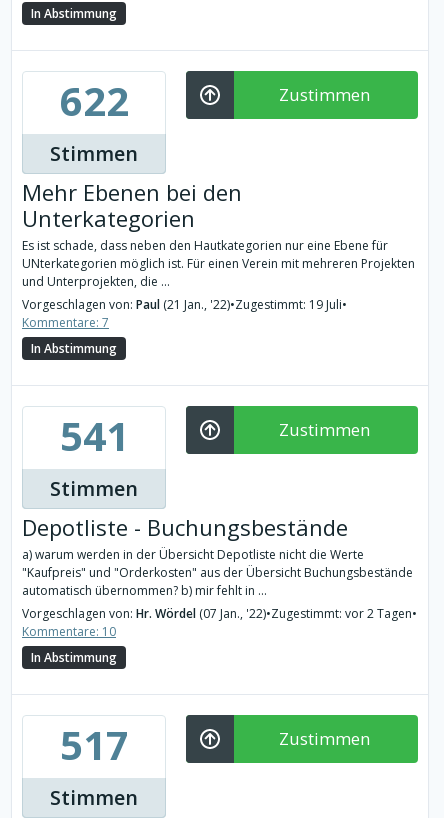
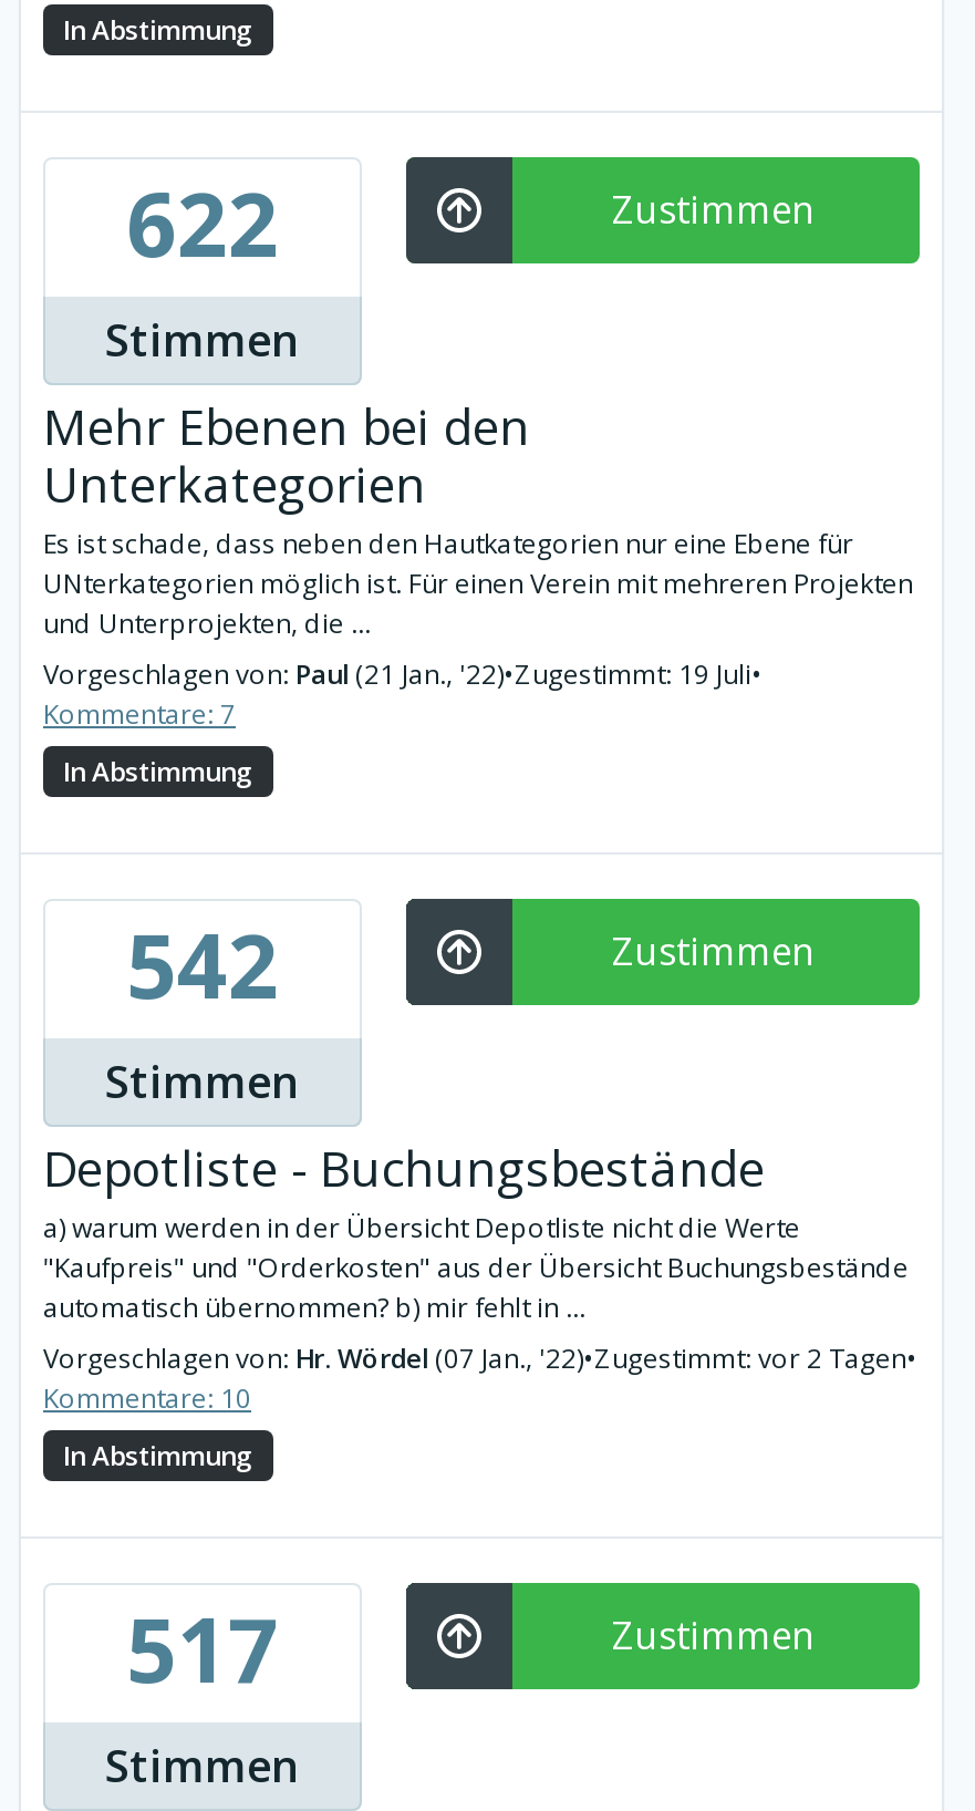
[59,408,128,463] 541 -> [126,903,279,1025] 542

